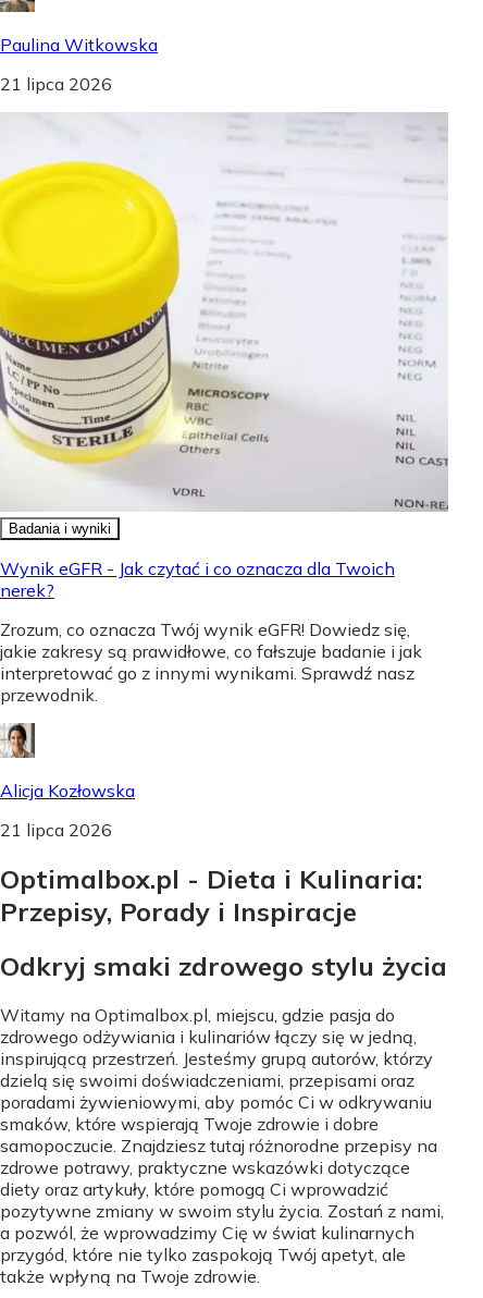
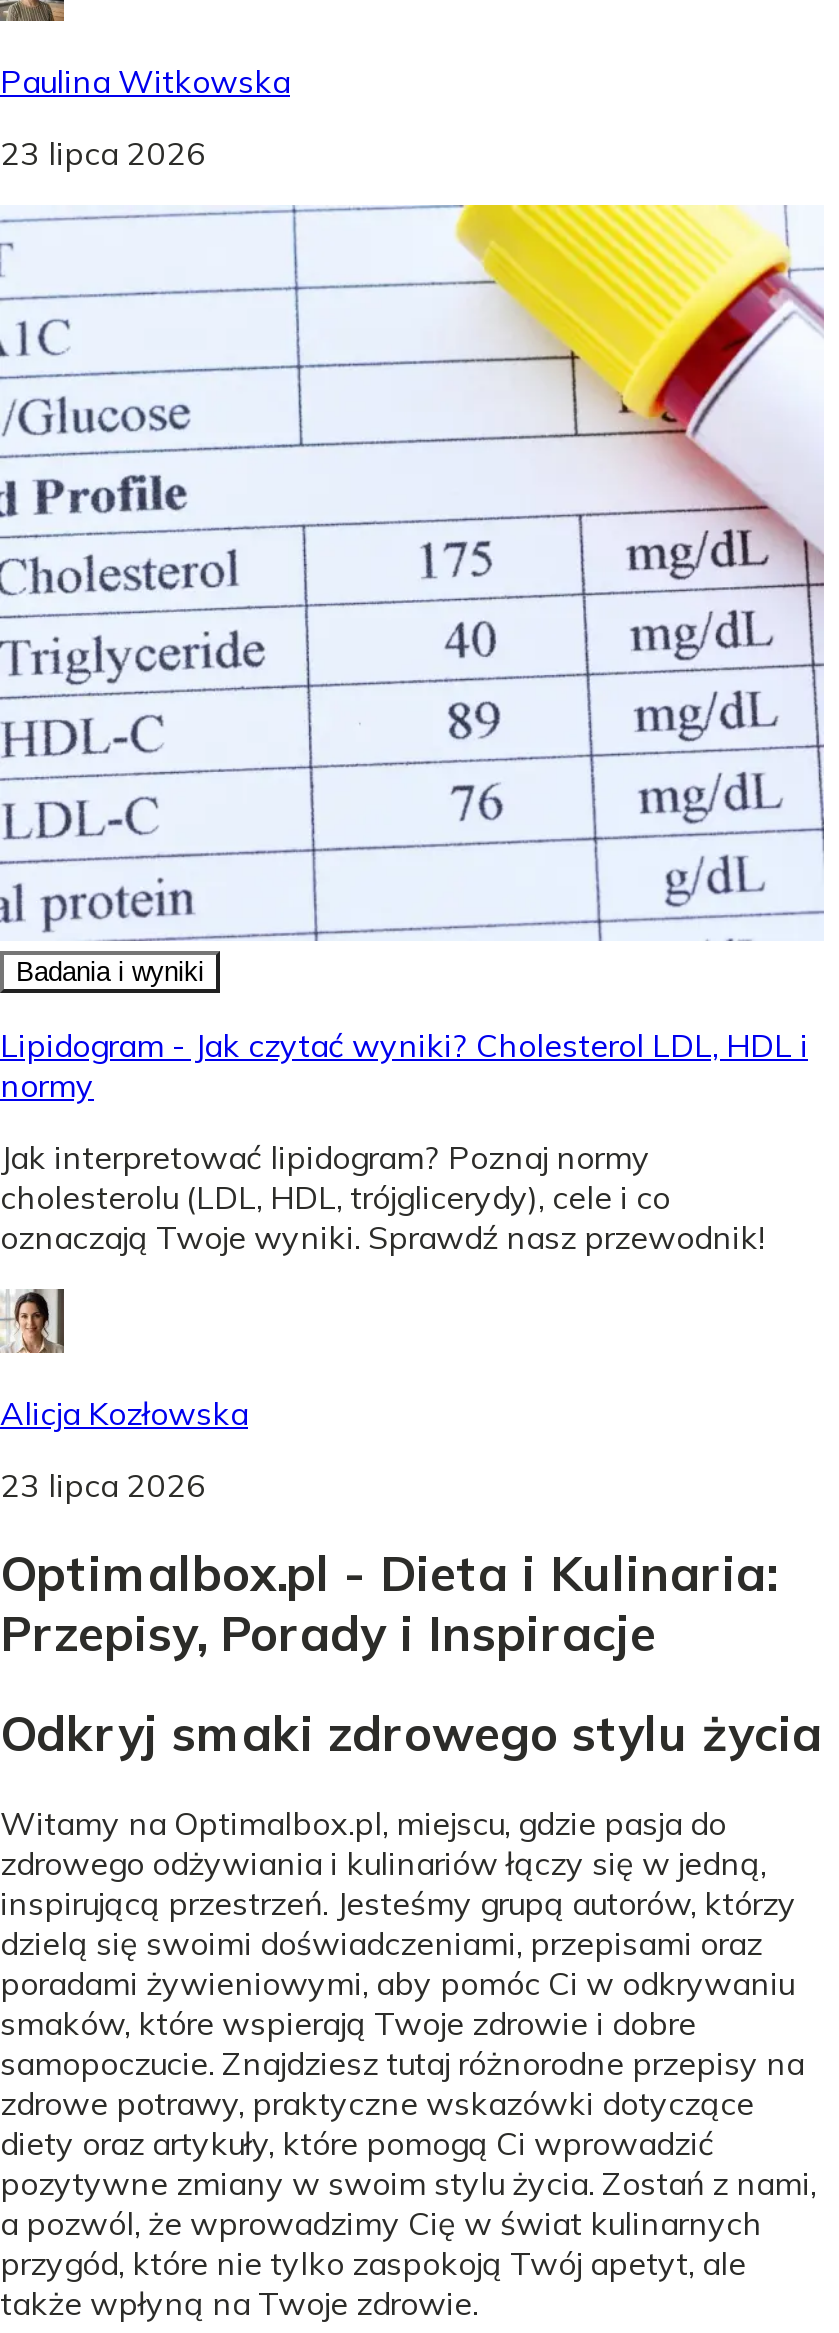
[0,73,112,95] 21 lipca 2026 -> [0,134,206,174] 23 lipca 2026
[3,111,449,512] [image] -> [6,202,826,952] [image]
[0,557,395,601] Wynik eGFR - Jak czytać i co oznacza dla Twoich | nerek? -> [0,1024,808,1104] Lipidogram - Jak czytać wyniki? Cholesterol LDL, HDL i | normy
[0,618,422,706] Zrozum, co oznacza Twój wynik eGFR! Dowiedz się, | jakie zakresy są prawidłowe, co fałszuje badanie i jak | interpretować go z innymi wynikami. Sprawdź nasz | przewodnik. -> [0,1136,764,1256] Jak interpretować lipidogram? Poznaj normy | cholesterolu (LDL, HDL, trójglicerydy), cele i co | oznaczają Twoje wyniki. Sprawdź nasz przewodnik!
[0,819,112,841] 21 lipca 2026 -> [0,1464,206,1504] 23 lipca 2026

